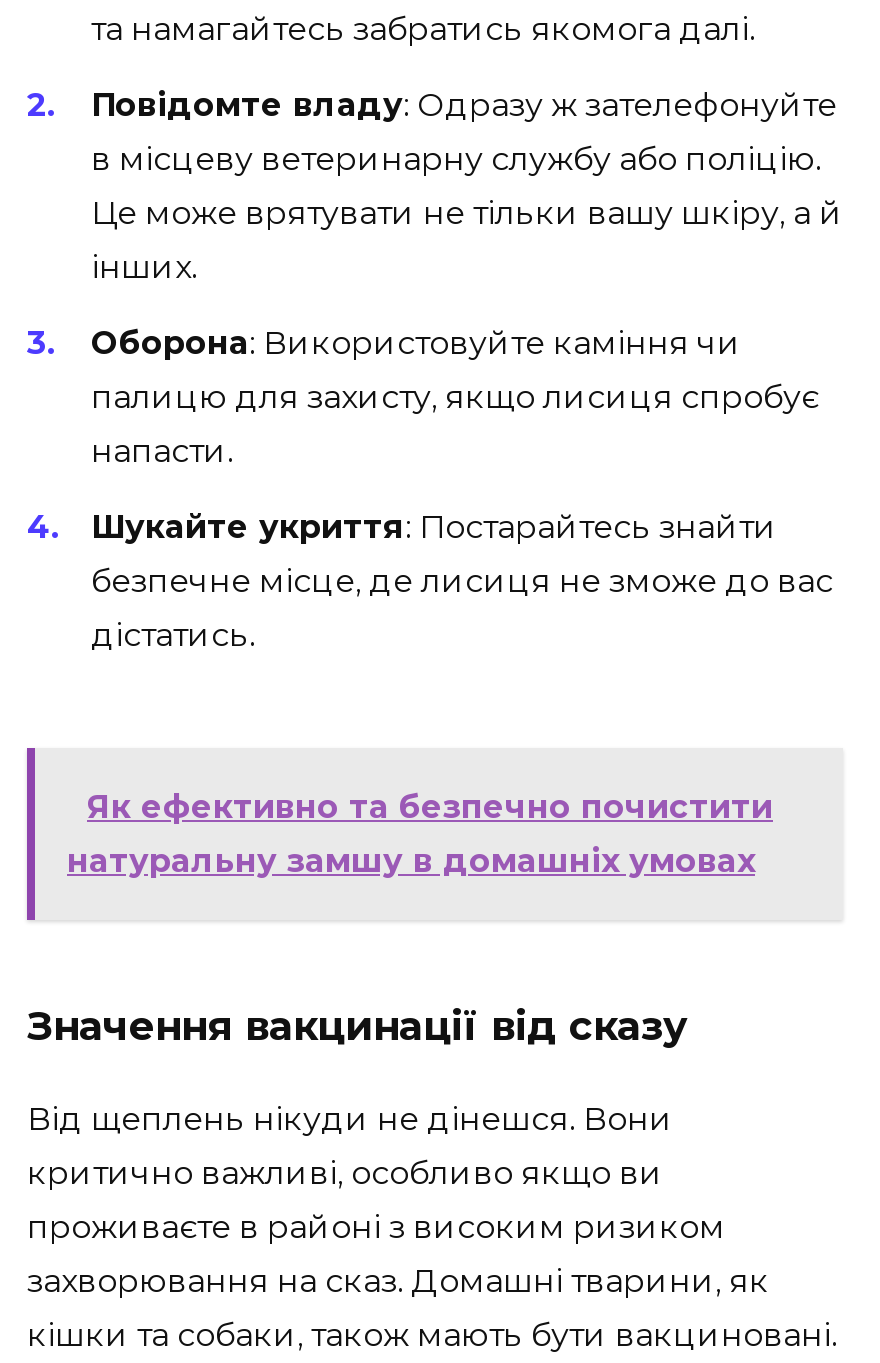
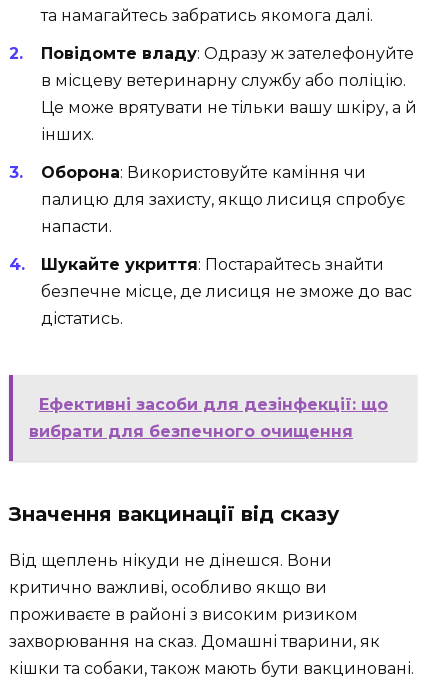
[67,789,773,881] Як ефективно та безпечно почистити | натуральну замшу в домашніх умовах -> [29,395,388,441] Ефективні засоби для дезінфекції: що | вибрати для безпечного очищення

